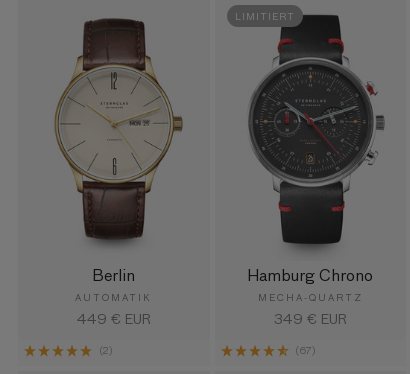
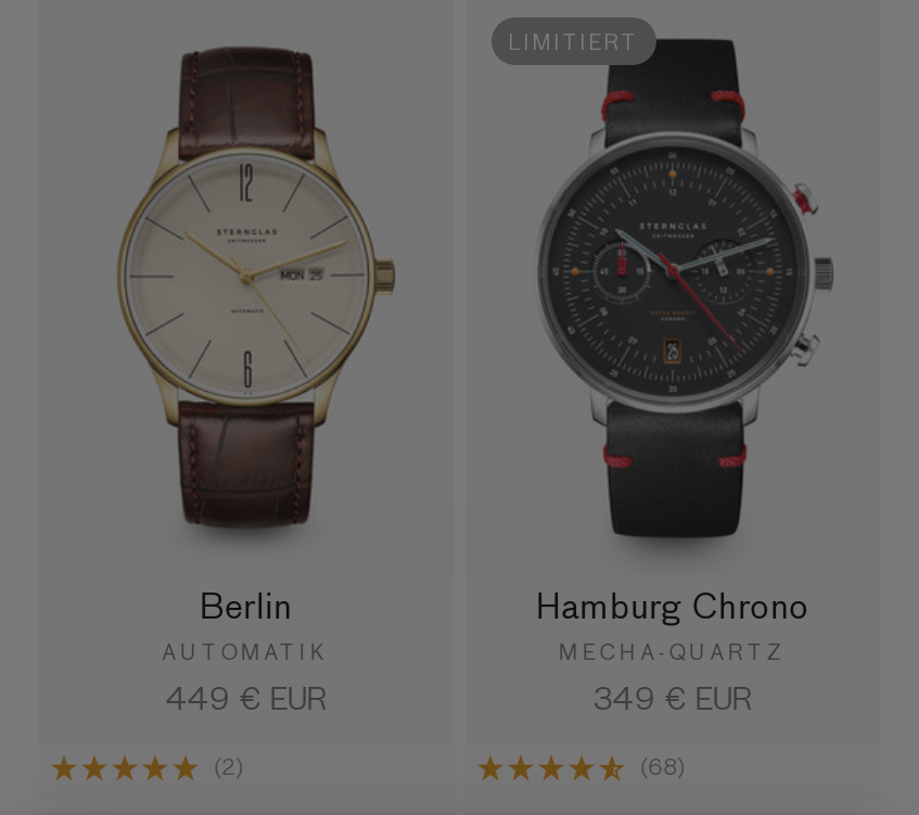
[295,343,316,356] (67) -> [640,753,685,781] (68)

